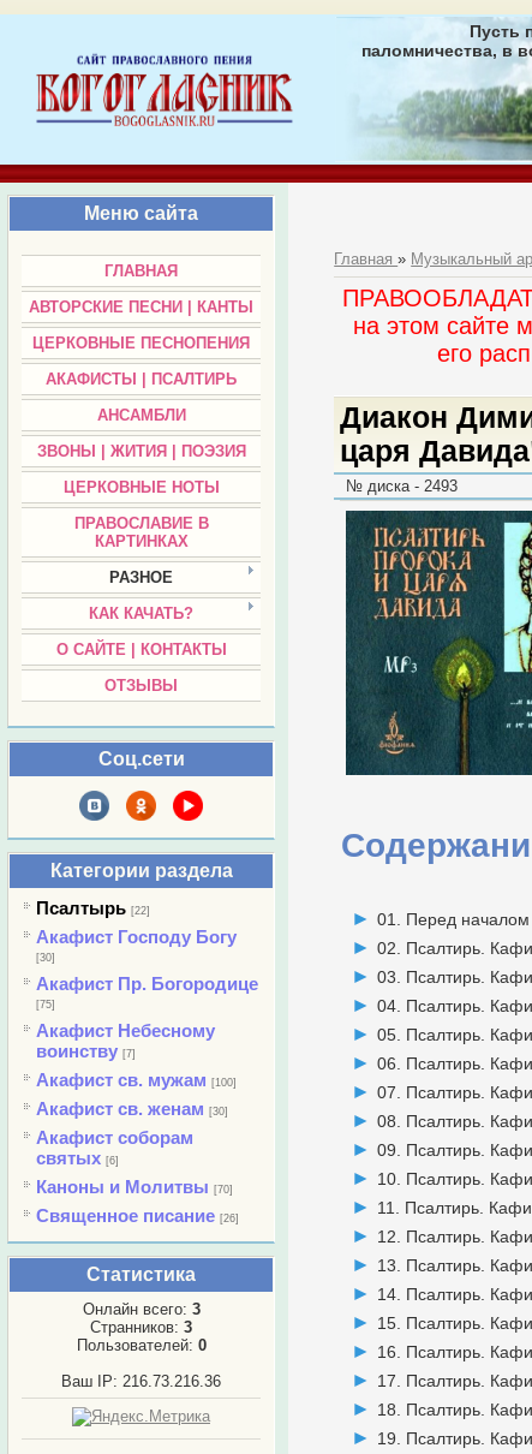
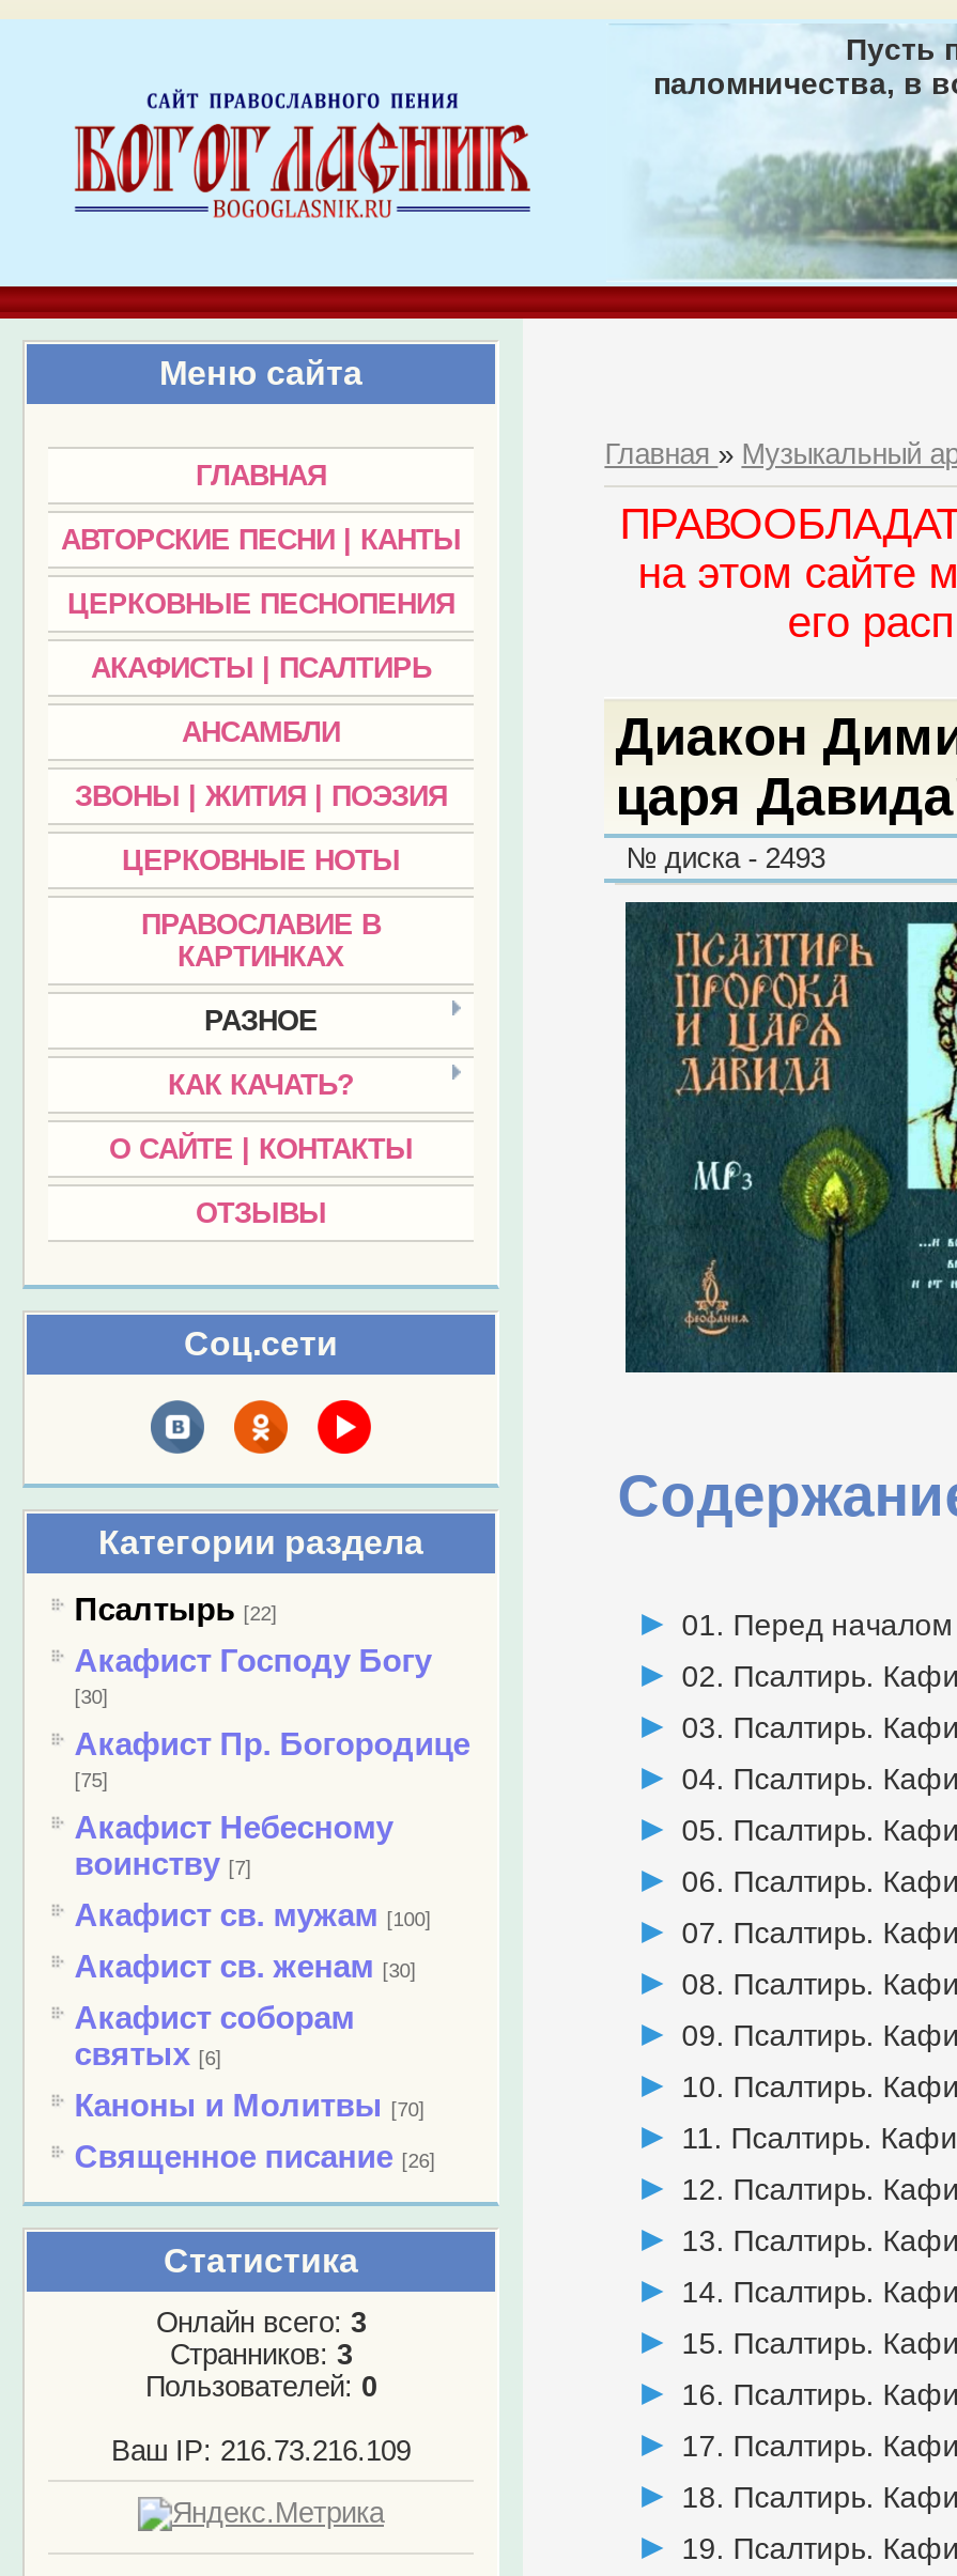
[61,1372,221,1390] Ваш IP: 216.73.216.36 -> [111,2434,411,2467] Ваш IP: 216.73.216.109

